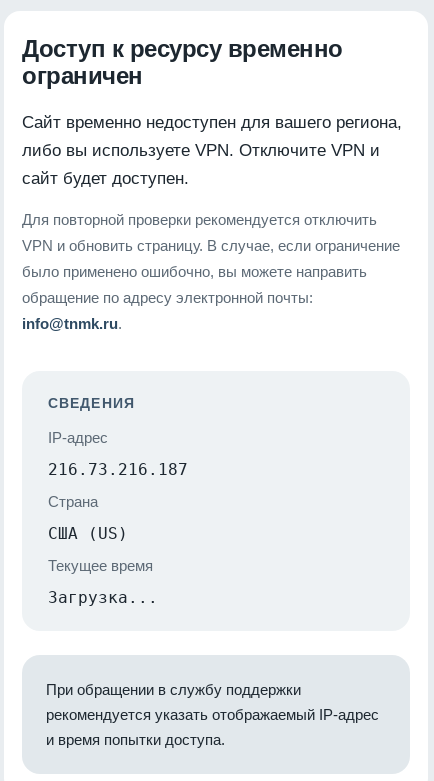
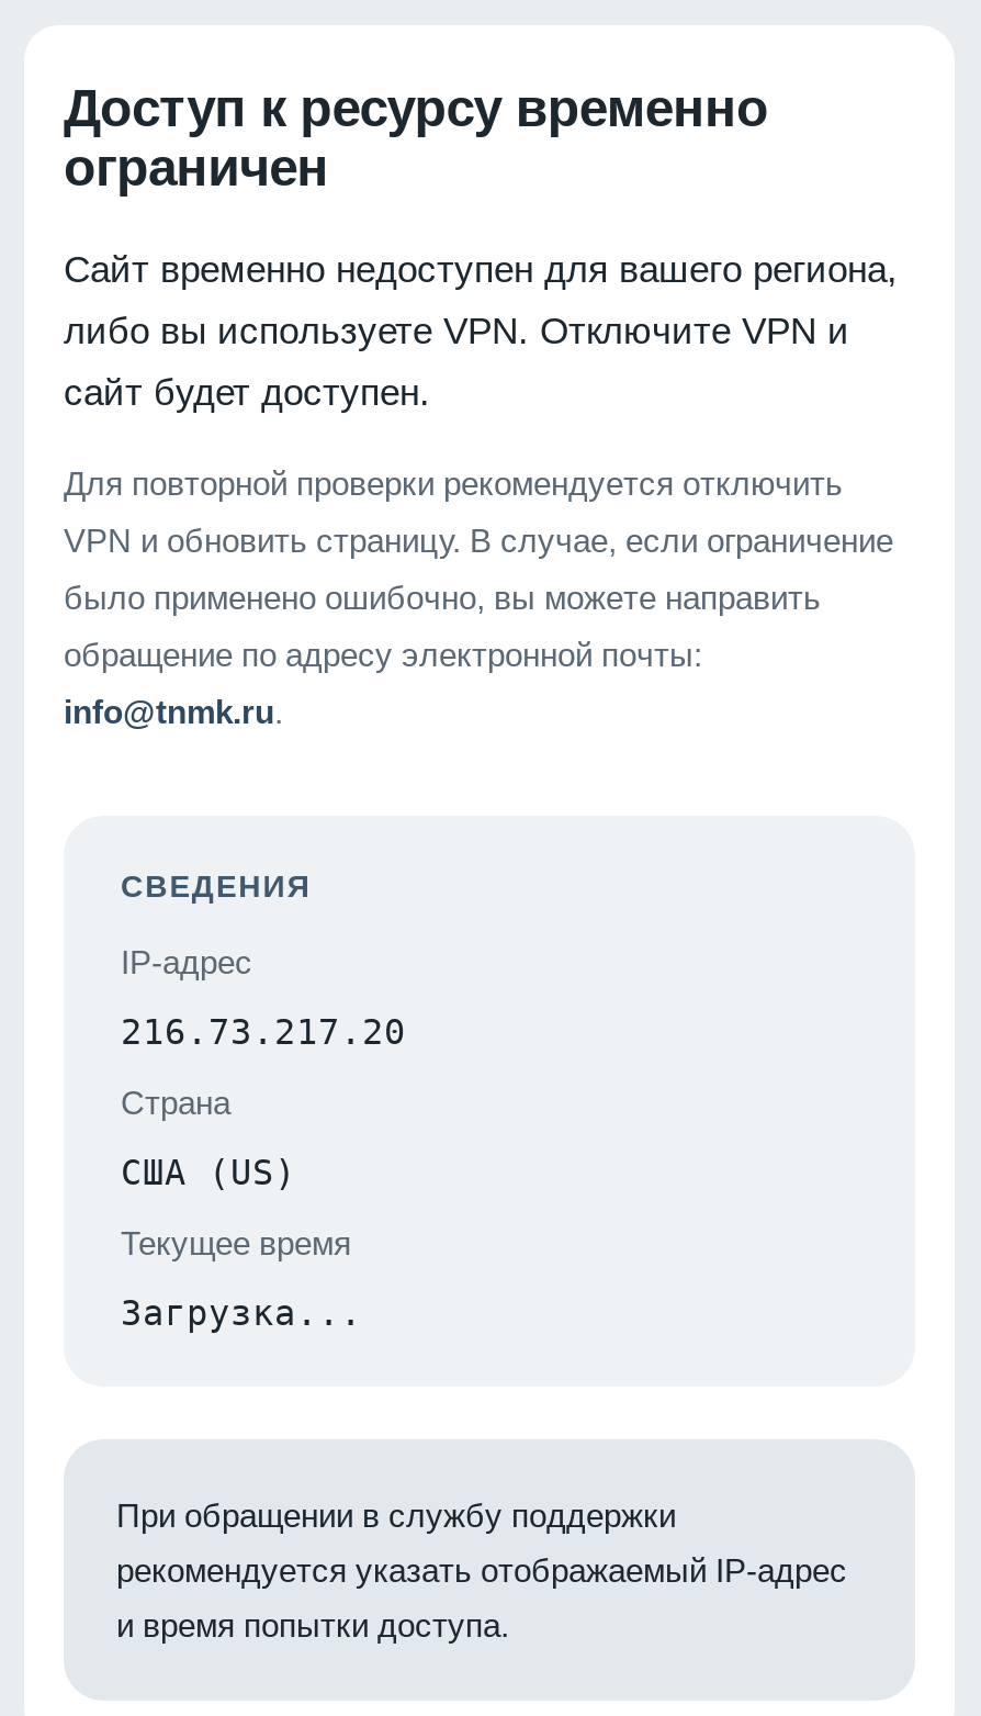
[48,459,188,478] 216.73.216.187 -> [121,1010,406,1052] 216.73.217.20

